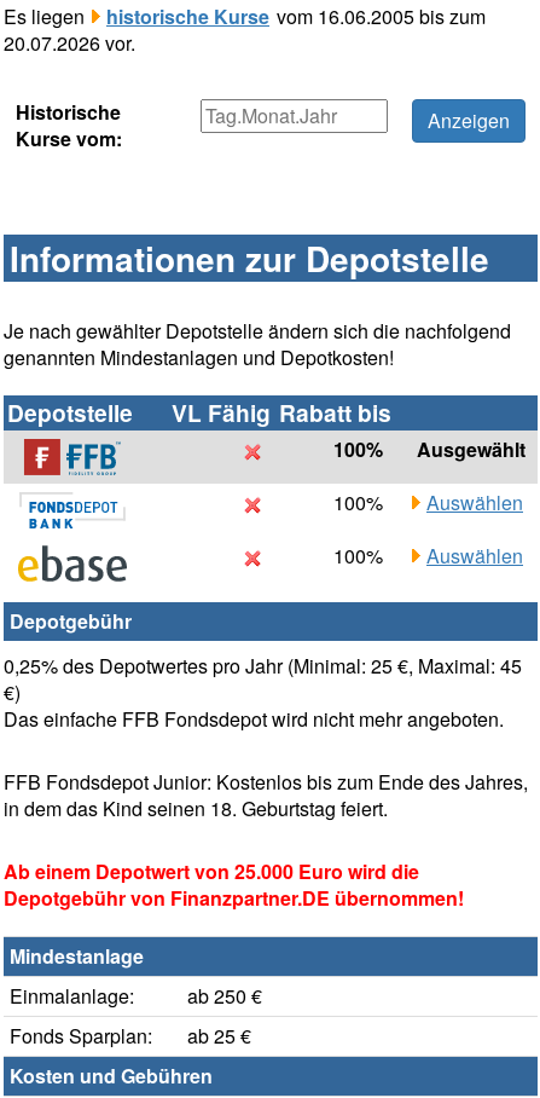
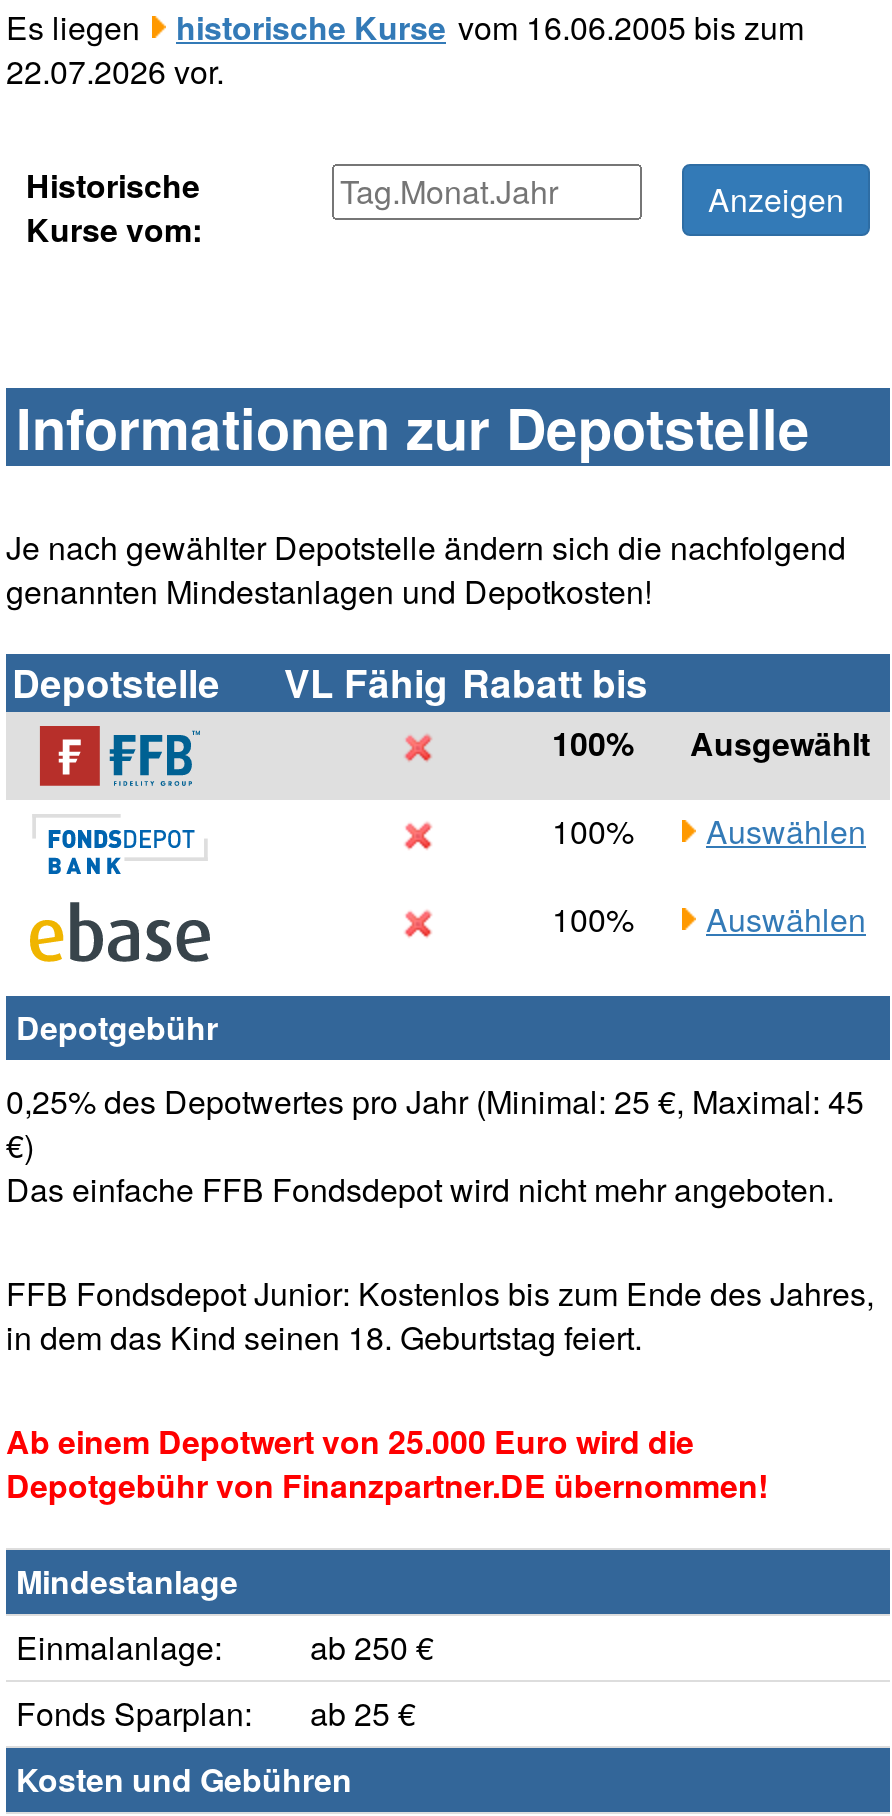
[4,30,135,57] 20.07.2026 vor. -> [6,49,224,95] 22.07.2026 vor.

